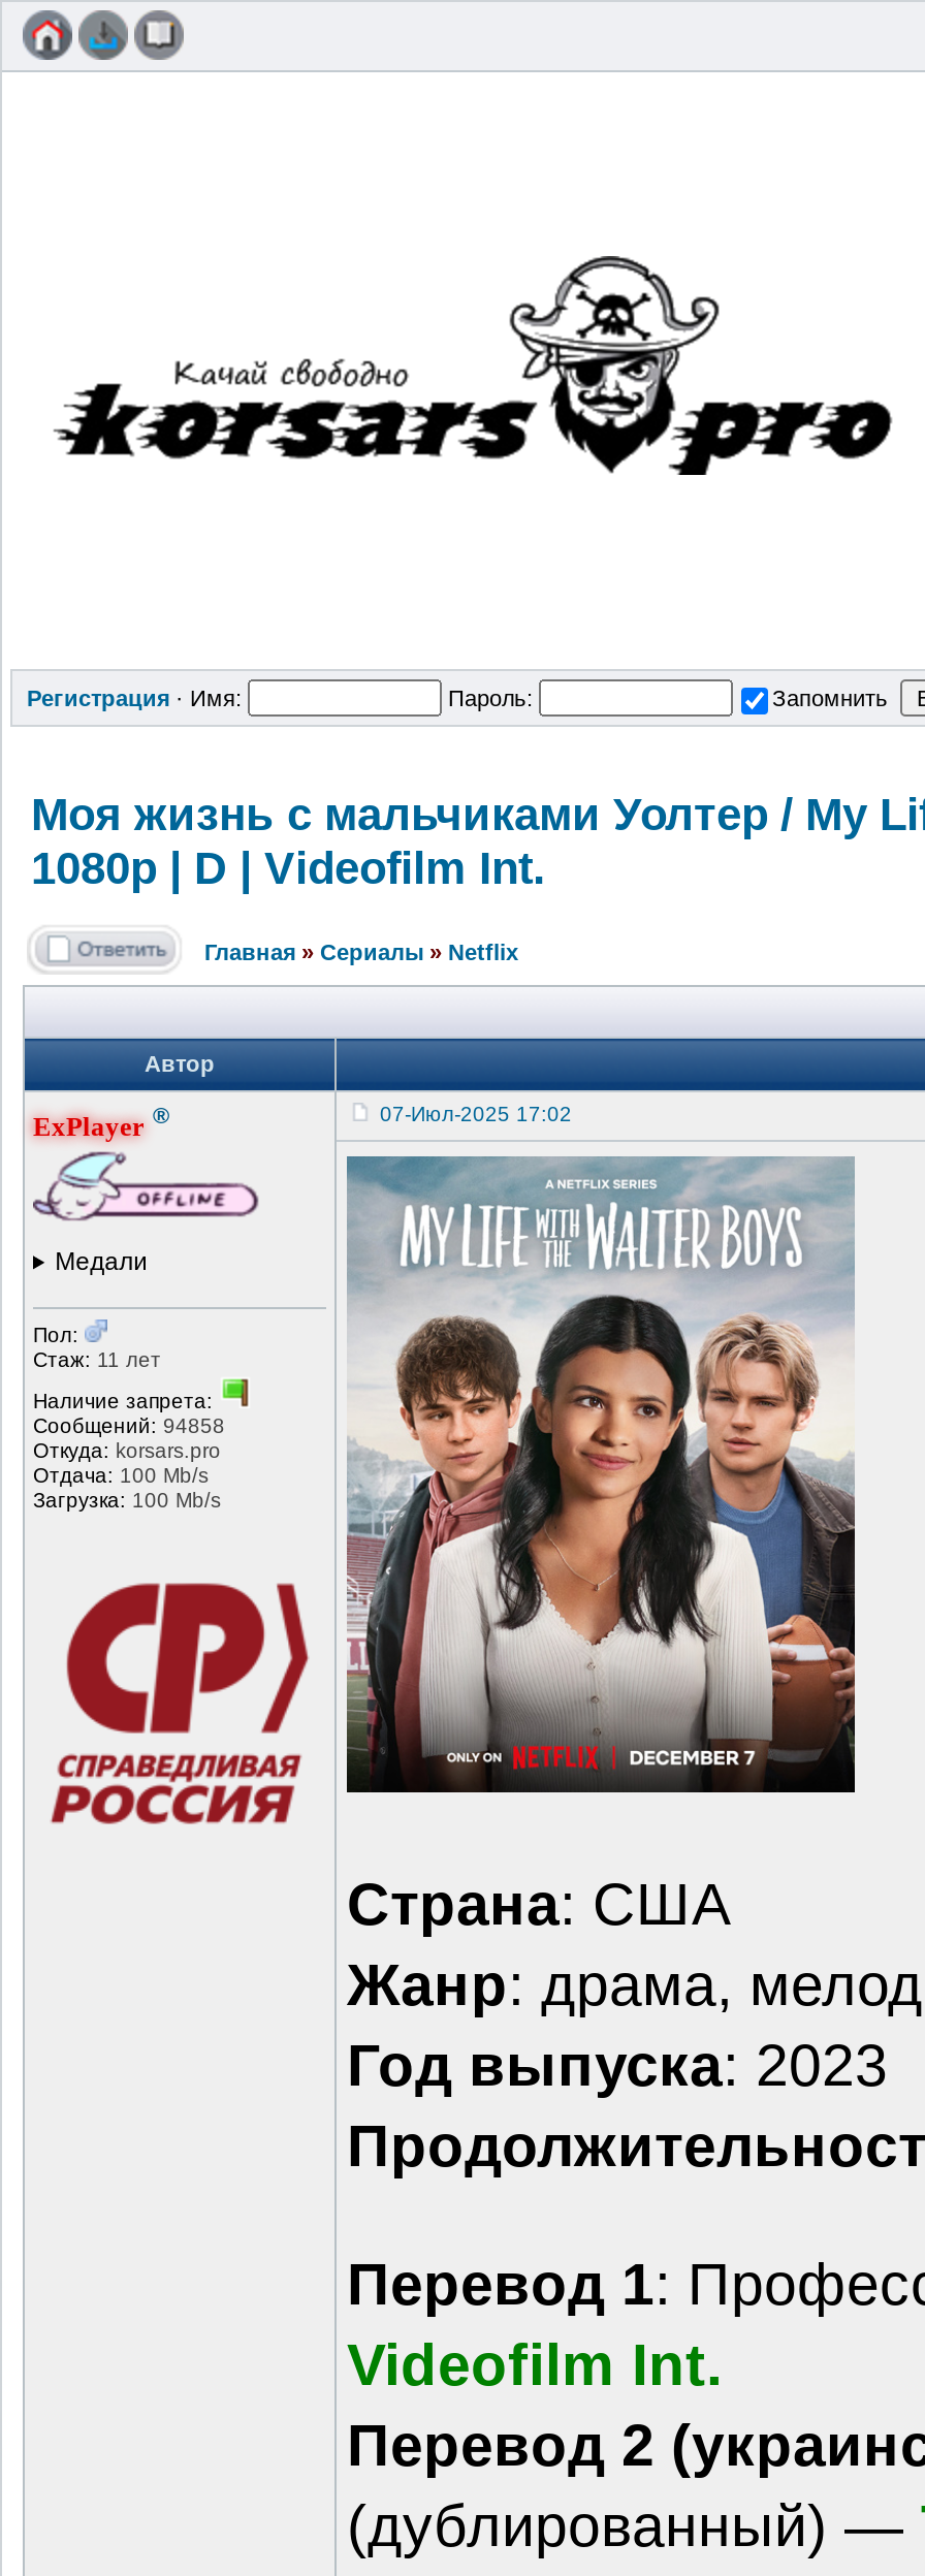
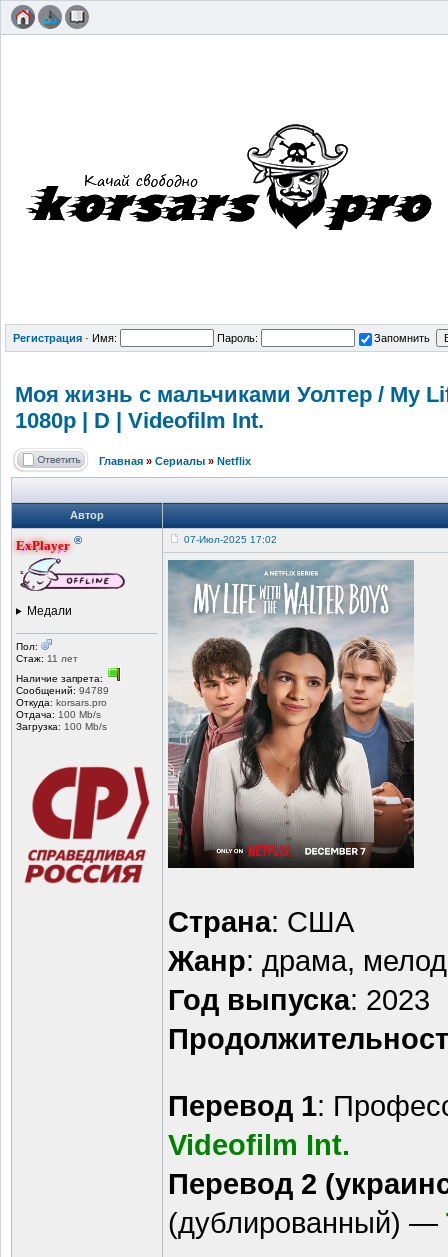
[33,1414,225,1437] Сообщений: 94858 -> [16,685,109,696] Сообщений: 94789

